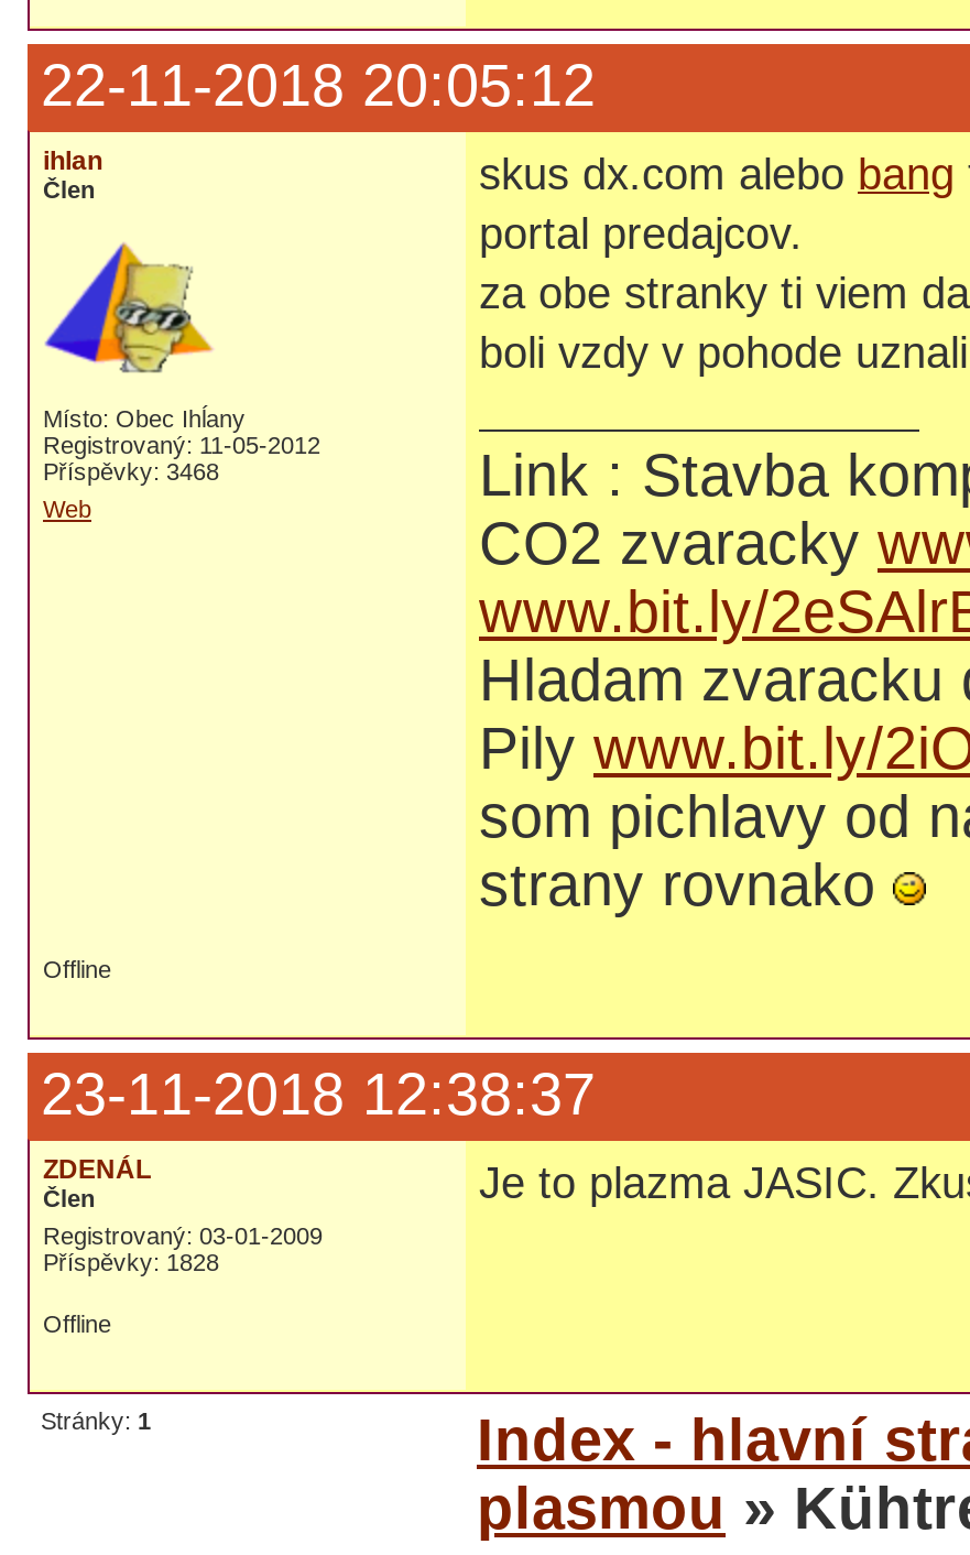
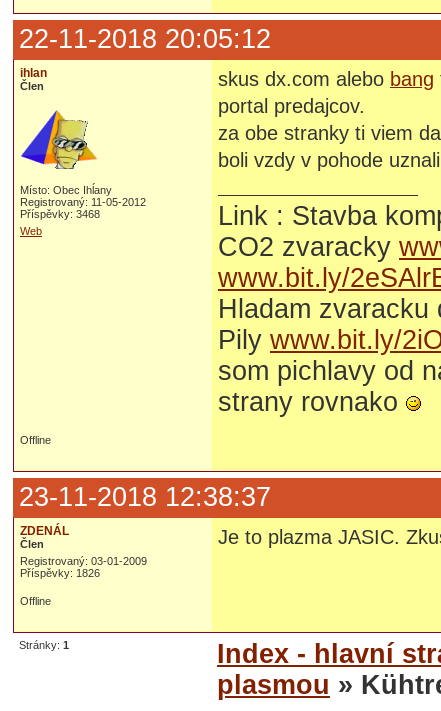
[43,1249,219,1275] Příspěvky: 1828 -> [20,567,100,579] Příspěvky: 1826

